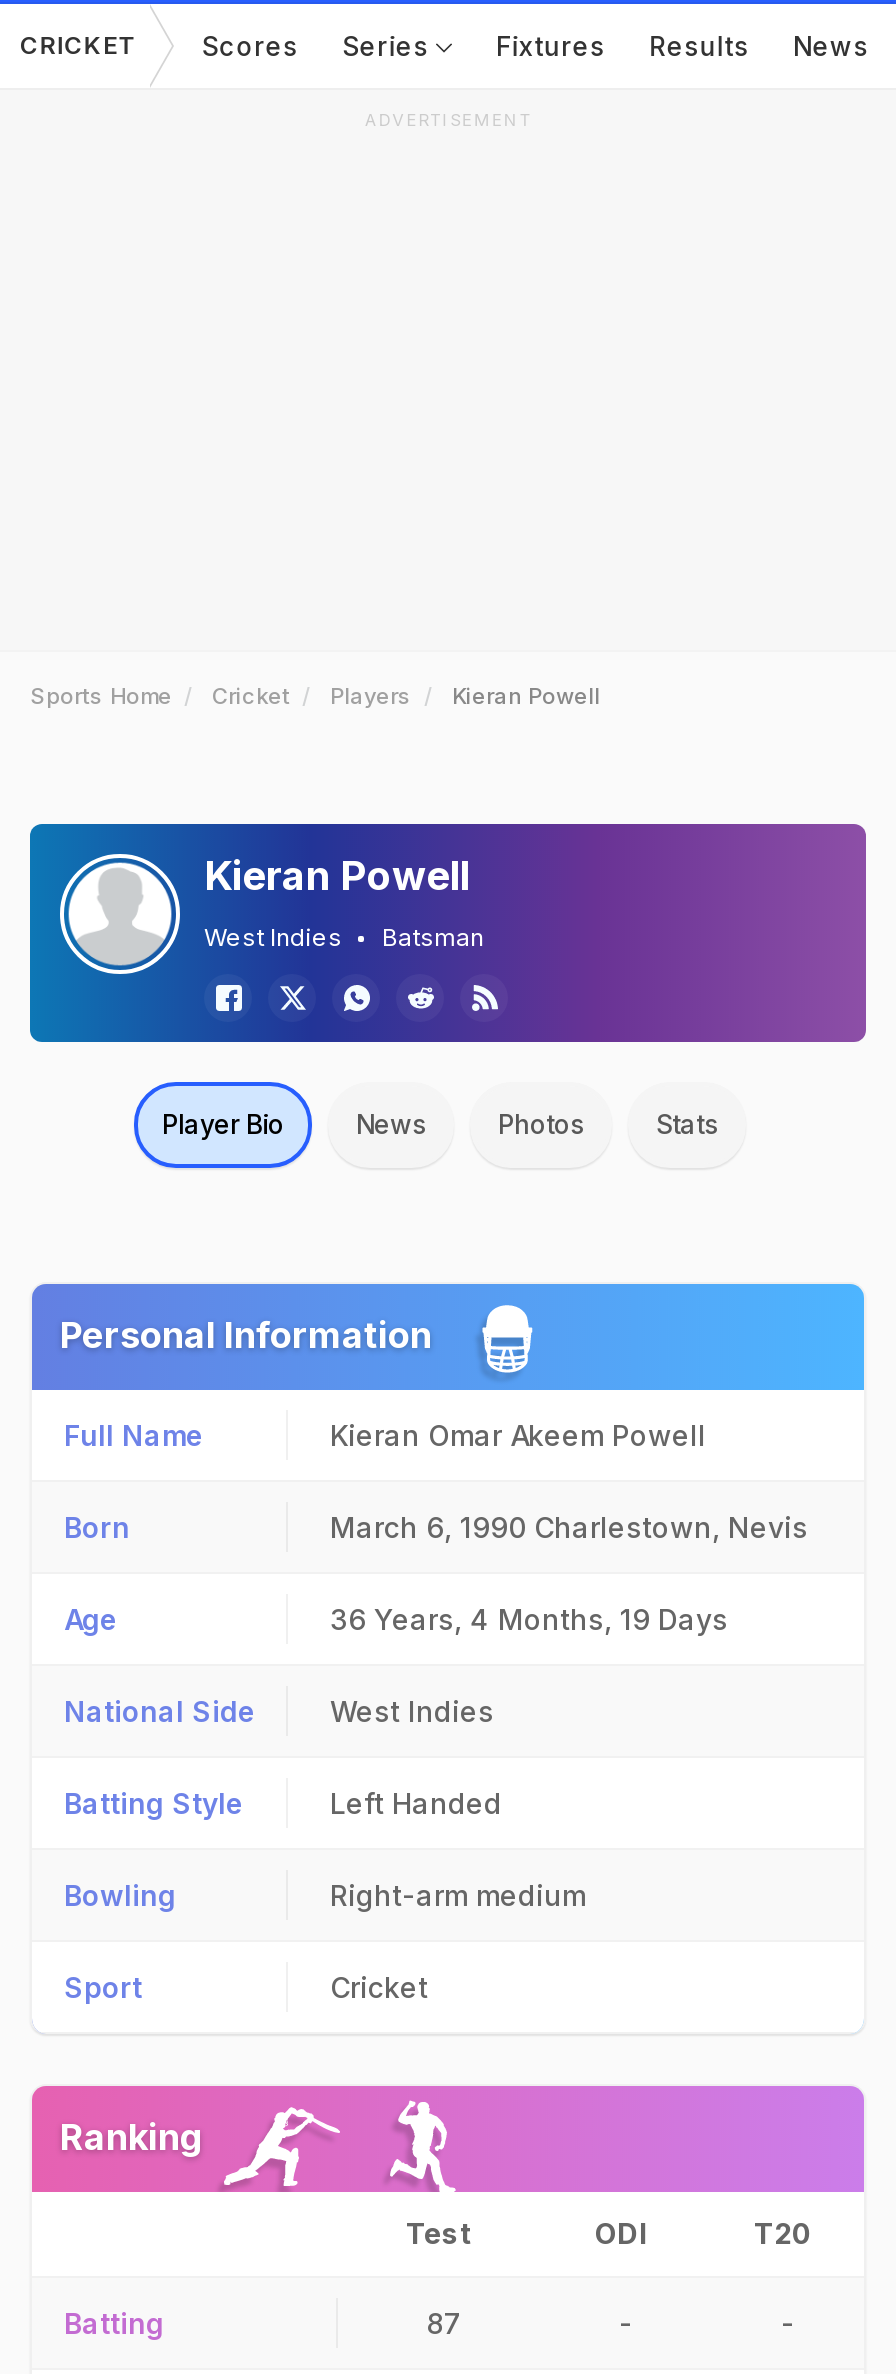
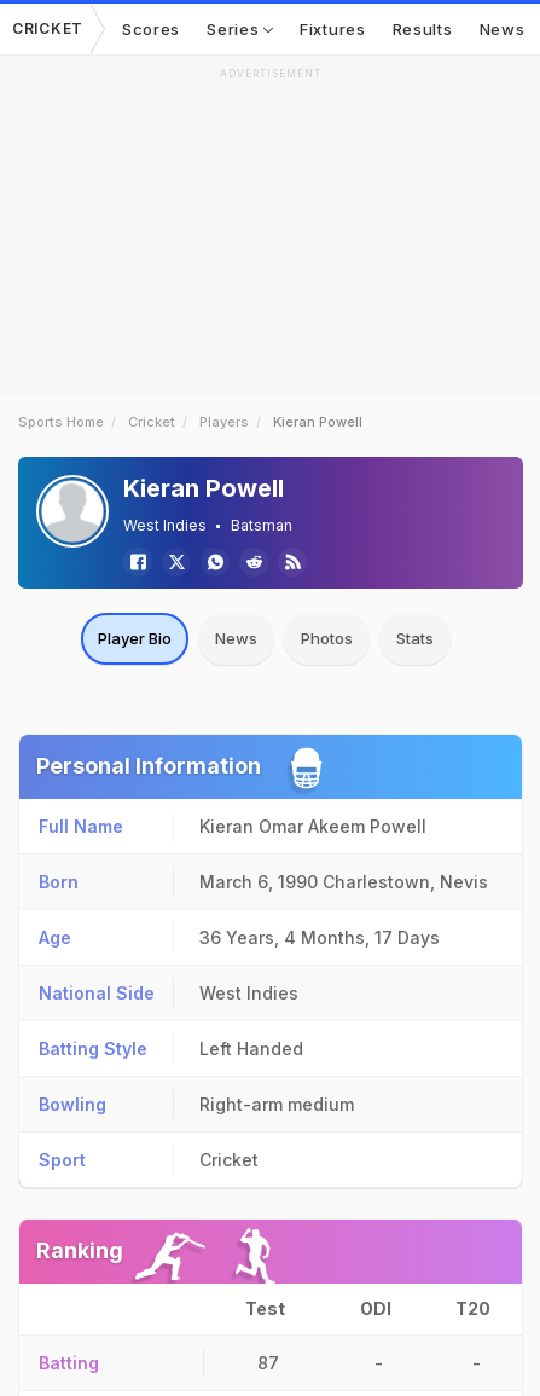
[330,1602,728,1636] 36 Years, 4 Months, 19 Days -> [199,927,440,948] 36 Years, 4 Months, 17 Days

